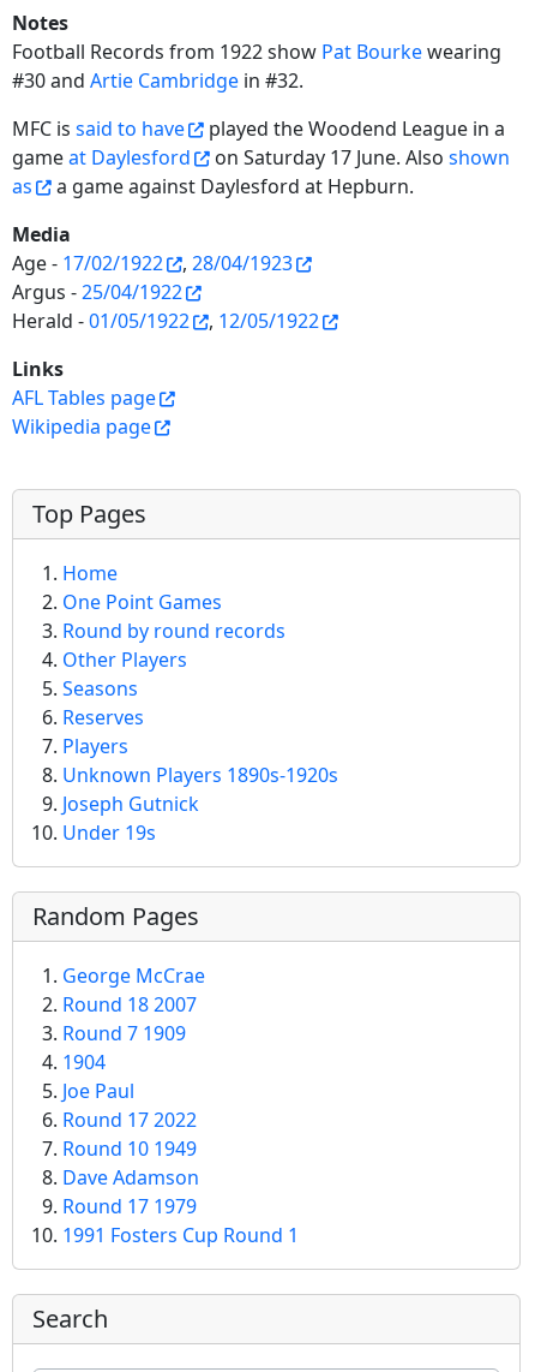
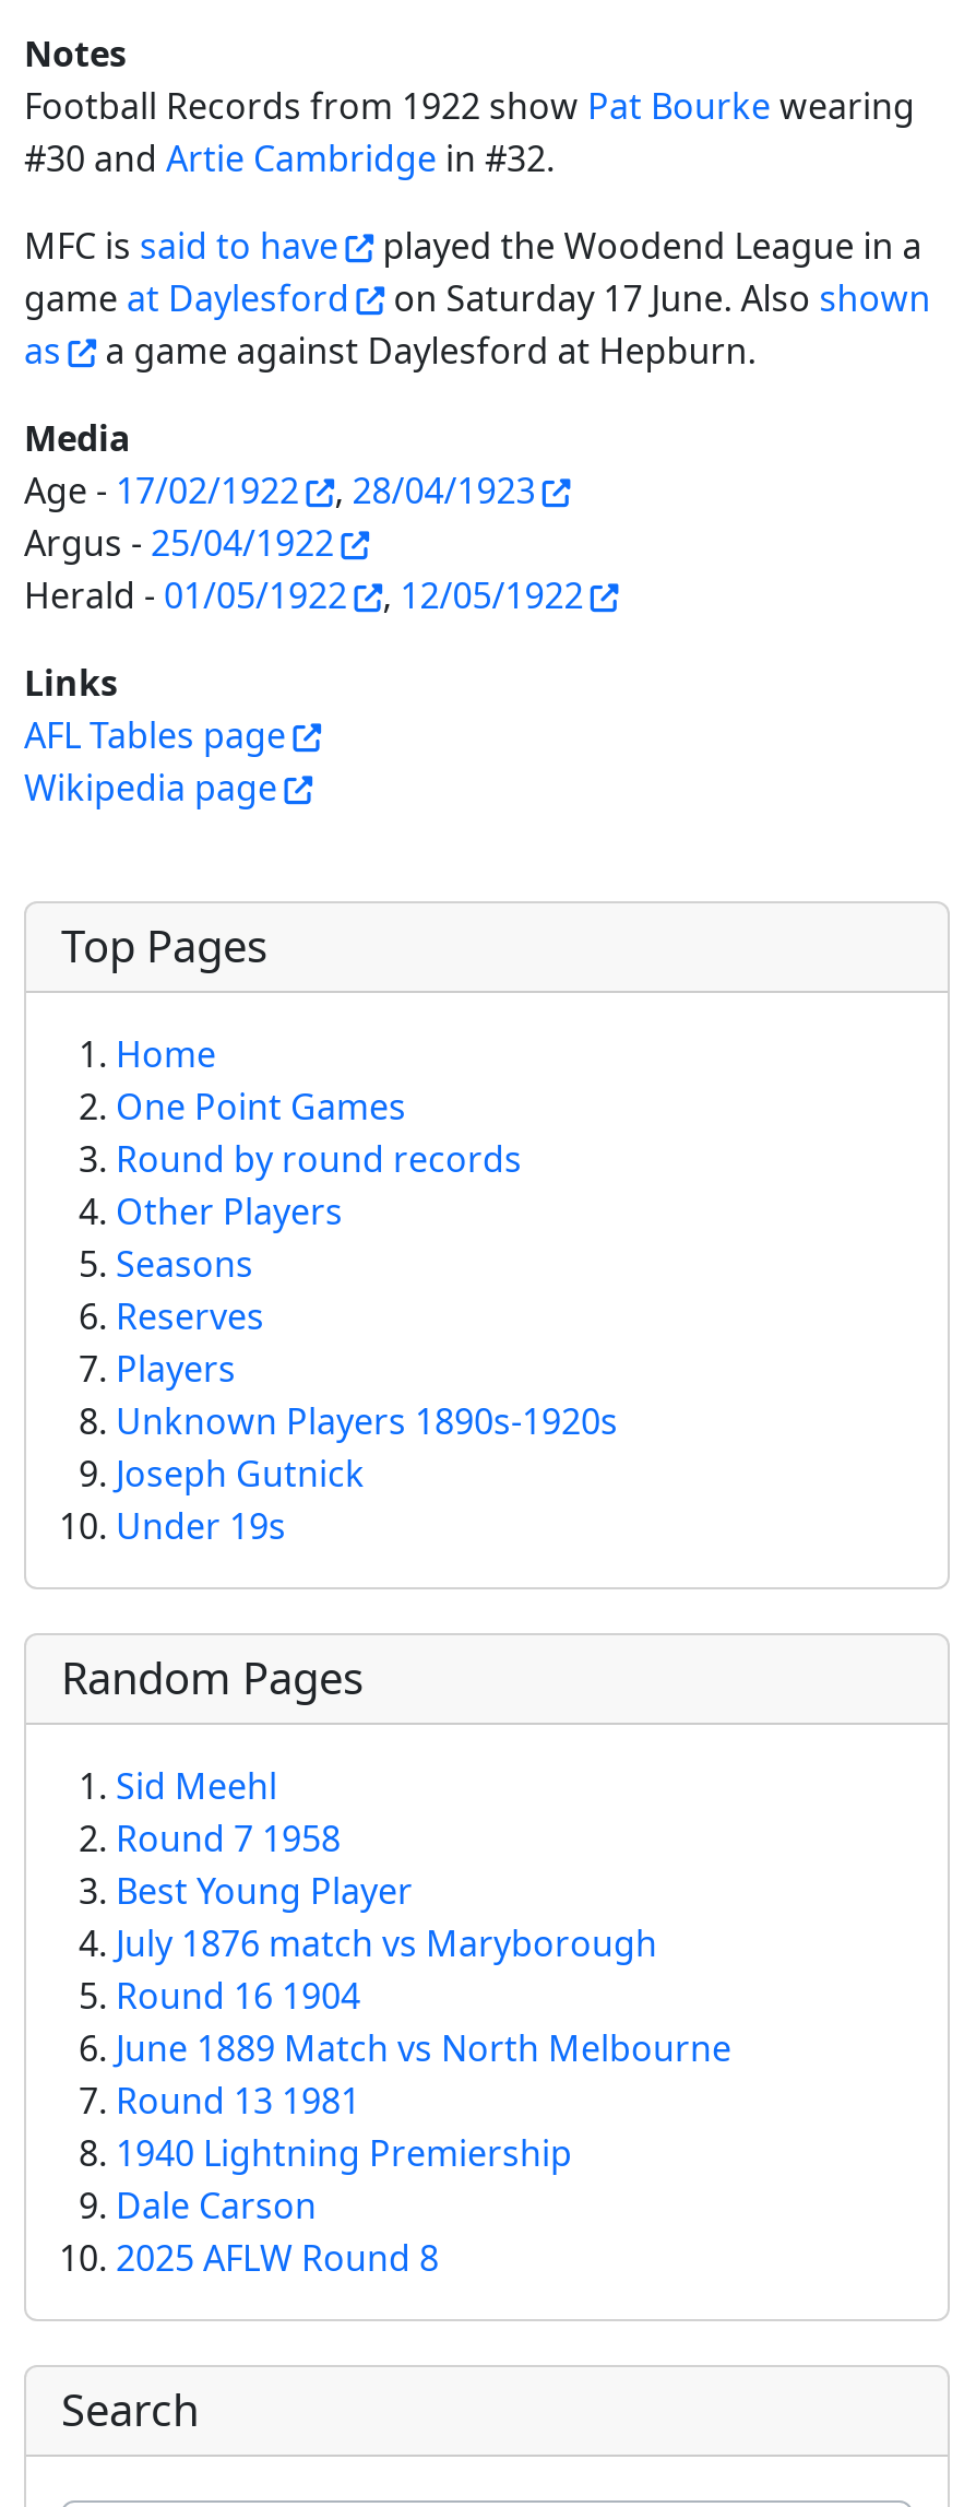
[62,963,299,1249] George McCrae | Round 18 2007 | Round 7 1909 | 1904 | Joe Paul | Round 17 2022 | Round 10 1949 | Dave Adamson | Round 17 1979 | 1991 Fosters Cup Round 1 -> [116,1763,731,2283] Sid Meehl | Round 7 1958 | Best Young Player | July 1876 match vs Maryborough | Round 16 1904 | June 1889 Match vs North Melbourne | Round 13 1981 | 1940 Lightning Premiership | Dale Carson | 2025 AFLW Round 8

